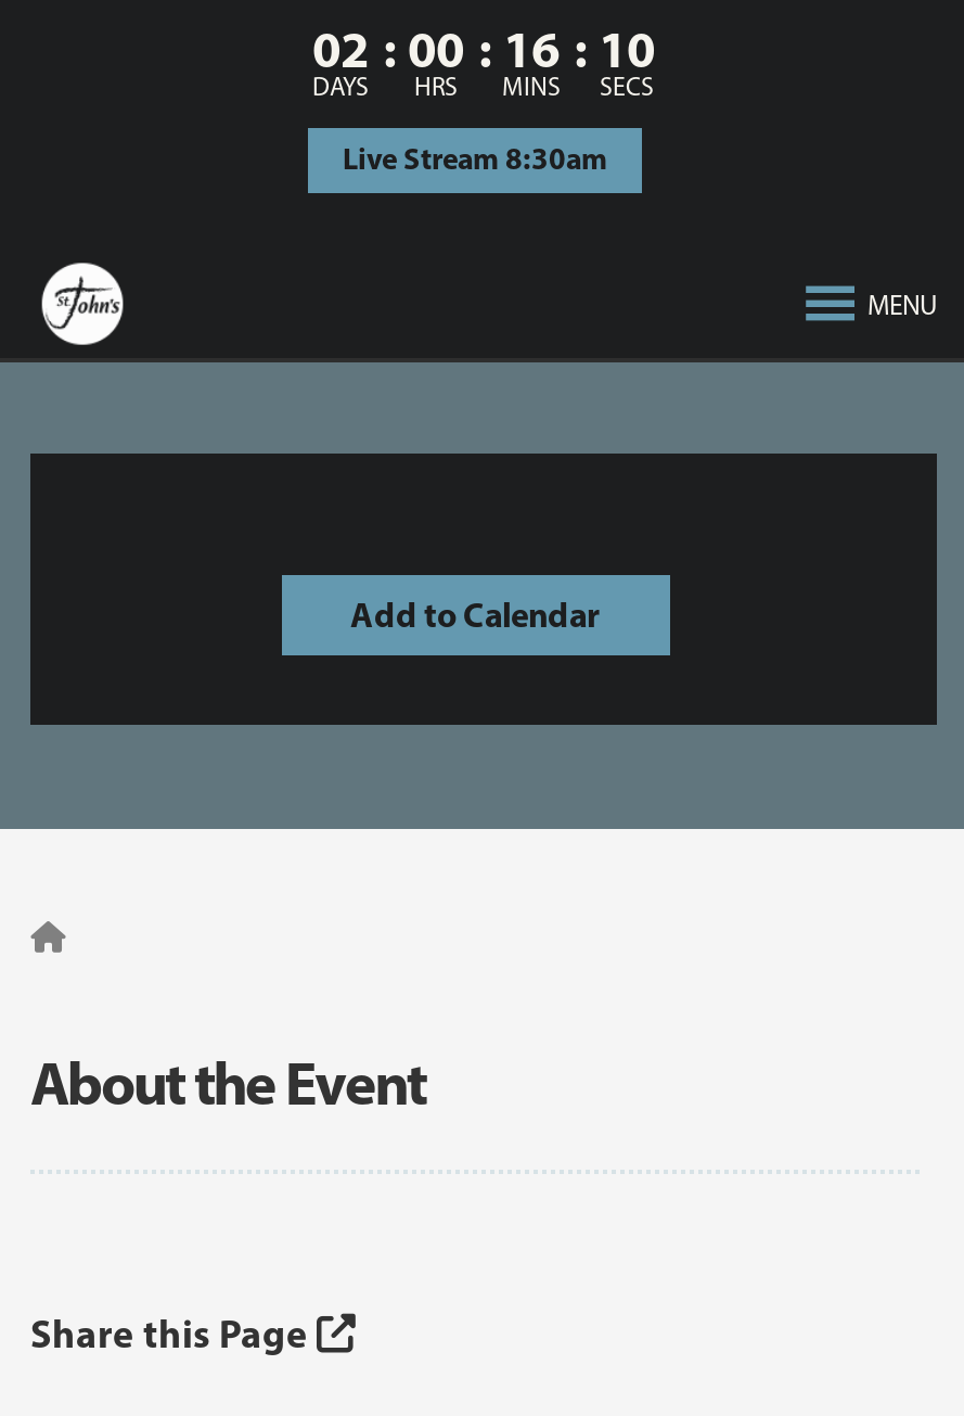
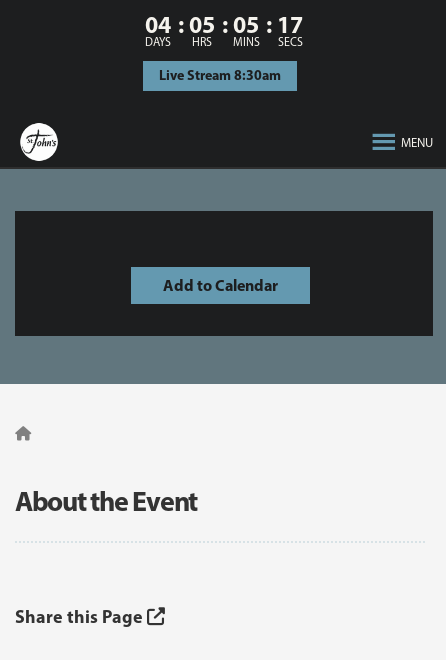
[312,15,369,80] 02 -> [145,9,171,39] 04
[408,15,464,80] 00 -> [189,9,215,39] 05
[503,15,560,80] 16 -> [233,9,259,39] 05
[599,15,655,80] 10 -> [277,9,303,39] 17

